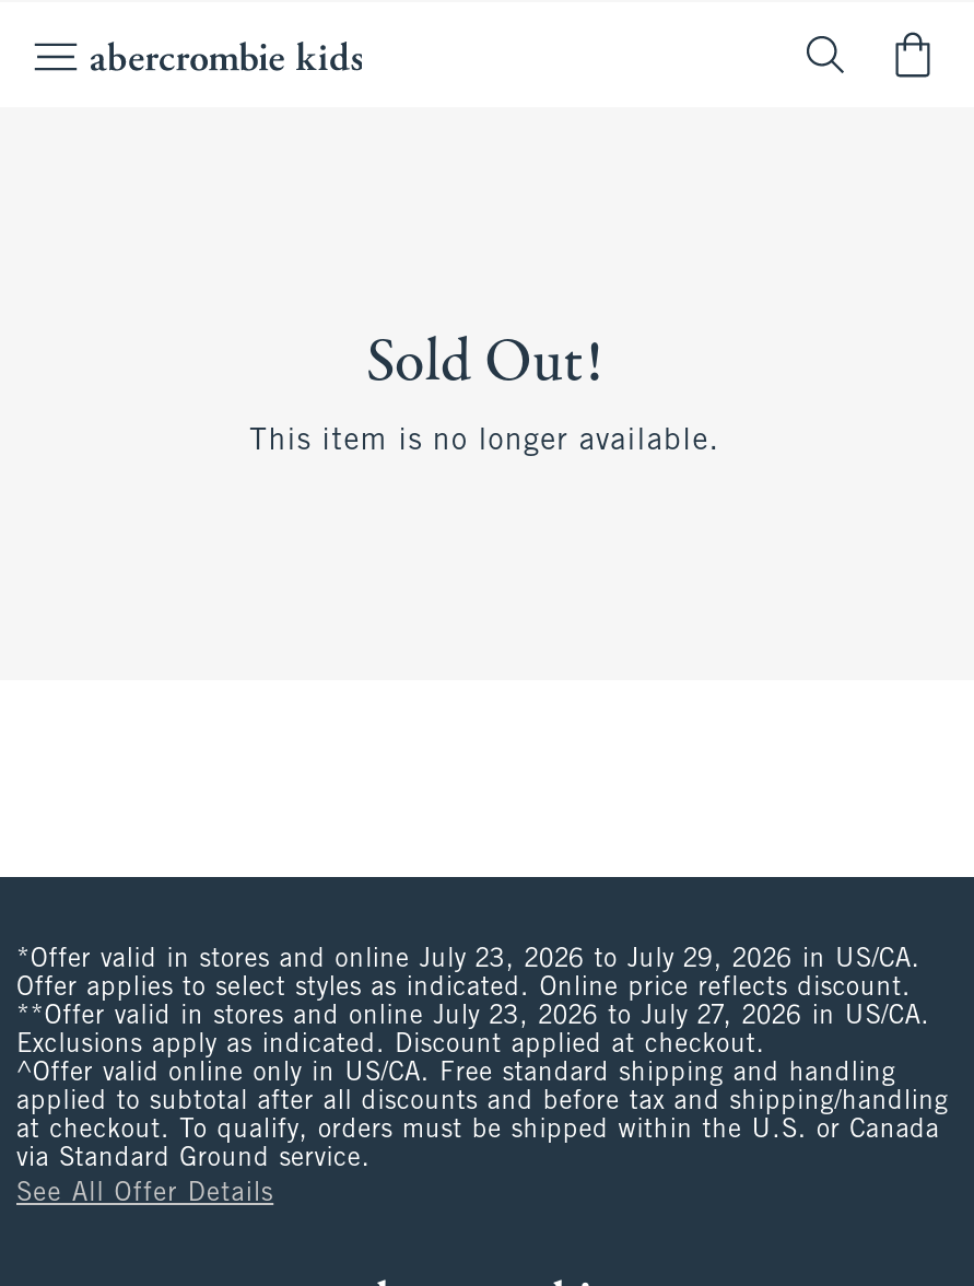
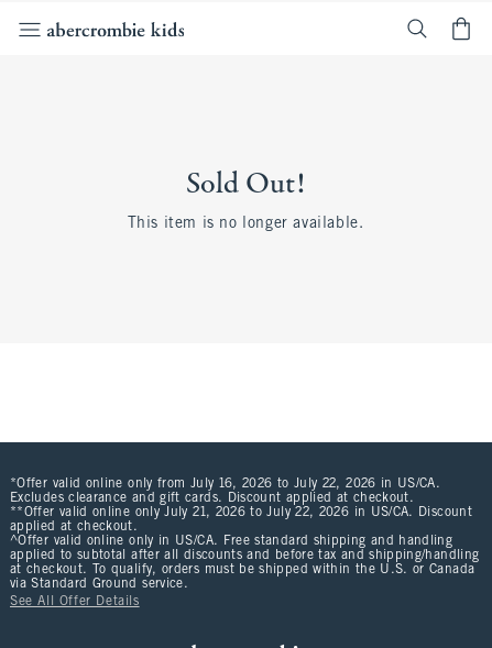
[16,947,930,1059] *Offer valid in stores and online July 23, 2026 to July 29, 2026 in US/CA. | Offer applies to select styles as indicated. Online price reflects discount. | **Offer valid in stores and online July 23, 2026 to July 27, 2026 in US/CA. | Exclusions apply as indicated. Discount applied at checkout. -> [10,477,472,534] *Offer valid online only from July 16, 2026 to July 22, 2026 in US/CA. | Excludes clearance and gift cards. Discount applied at checkout. | **Offer valid online only July 21, 2026 to July 22, 2026 in US/CA. Discount | applied at checkout.

